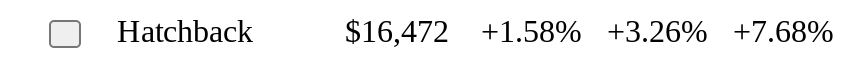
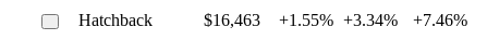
[345,13,833,47] $16,472 | +1.58% | +3.26% | +7.68% -> [204,10,467,29] $16,463 | +1.55% +3.34% | +7.46%

